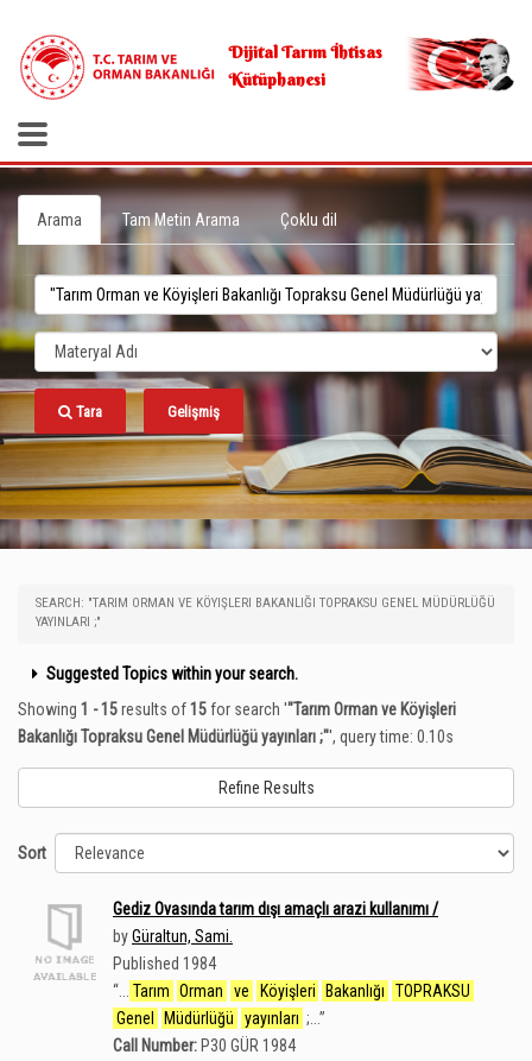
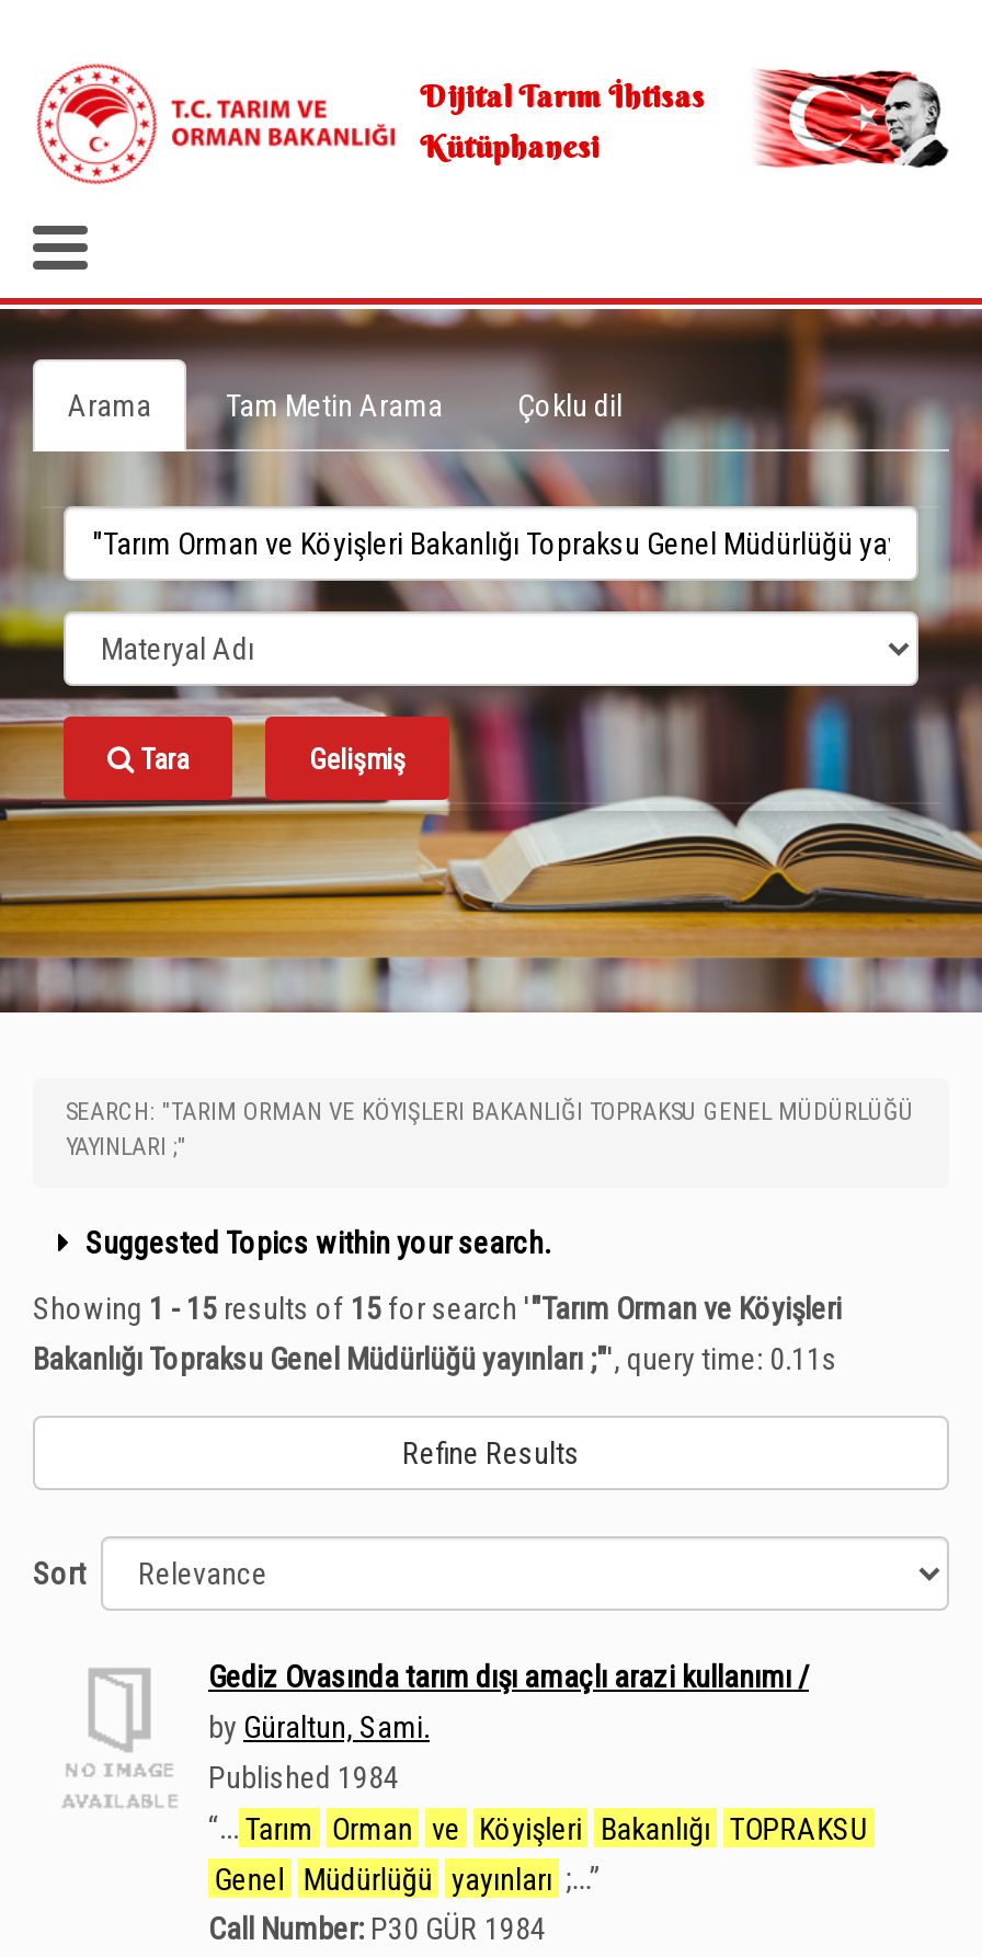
[18,727,454,746] Bakanlığı Topraksu Genel Müdürlüğü yayınları ;"', query time: 0.10s -> [33,1341,837,1376] Bakanlığı Topraksu Genel Müdürlüğü yayınları ;"', query time: 0.11s

